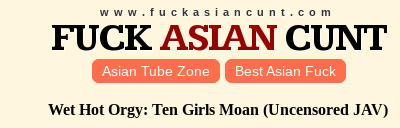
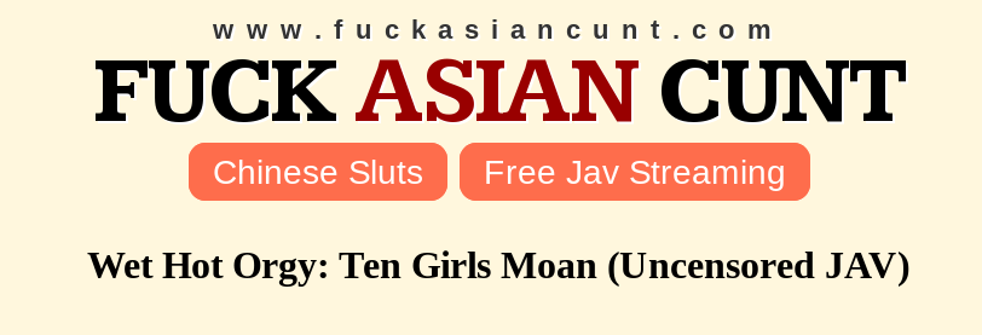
[101,63,335,79] Asian Tube Zone | Best Asian Fuck -> [213,152,786,191] Chinese Sluts | Free Jav Streaming

